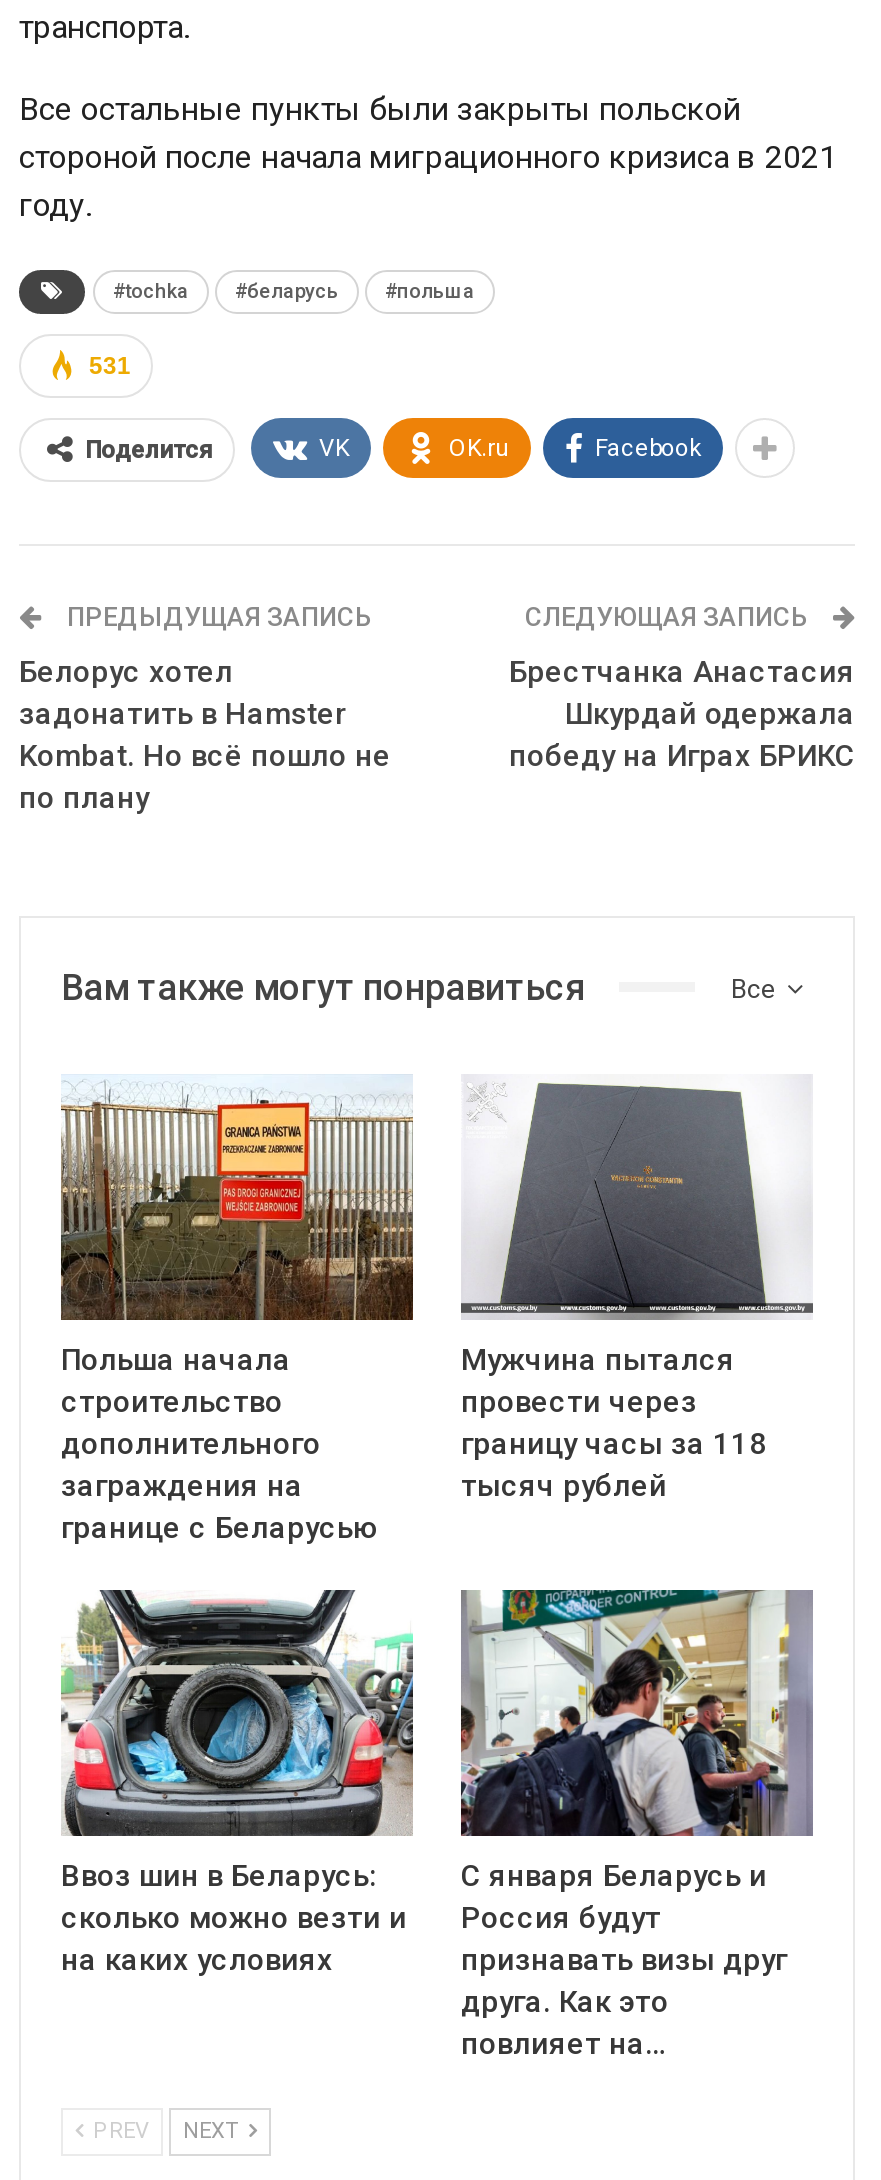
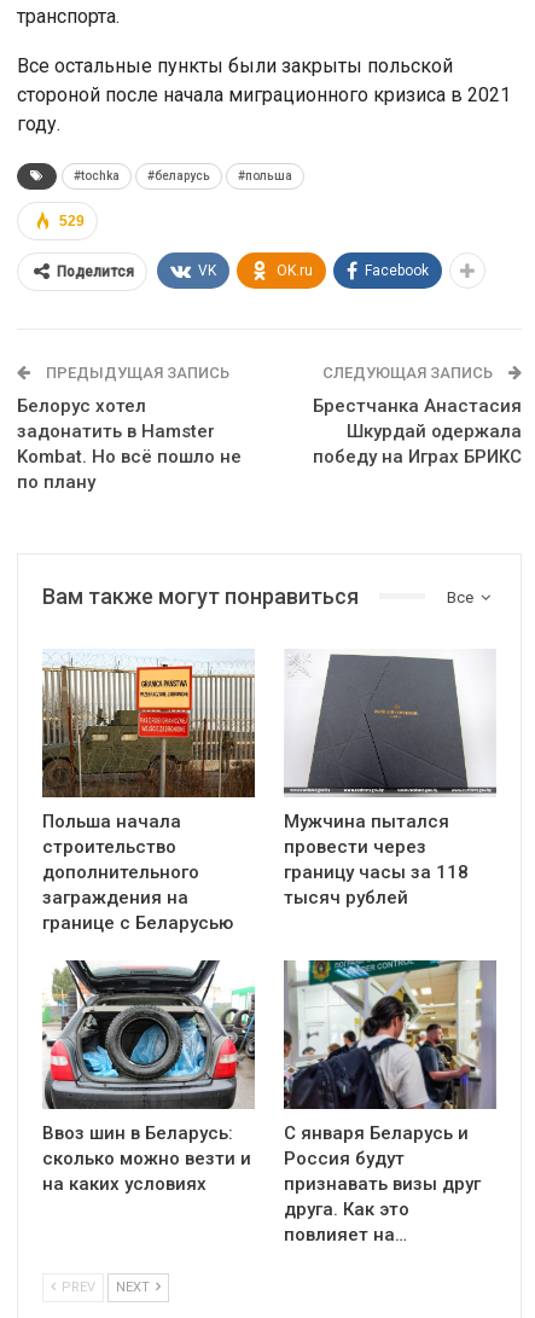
[89,352,131,380] 531 -> [59,212,85,229] 529

